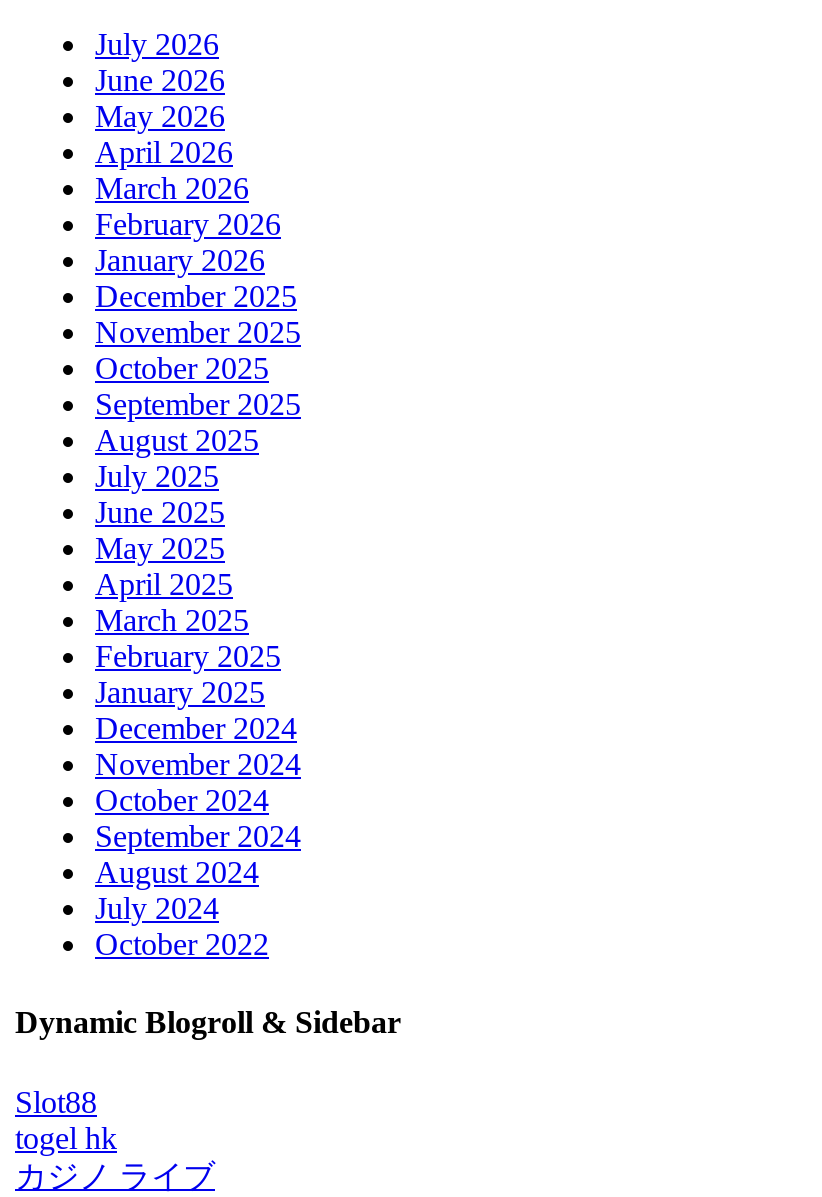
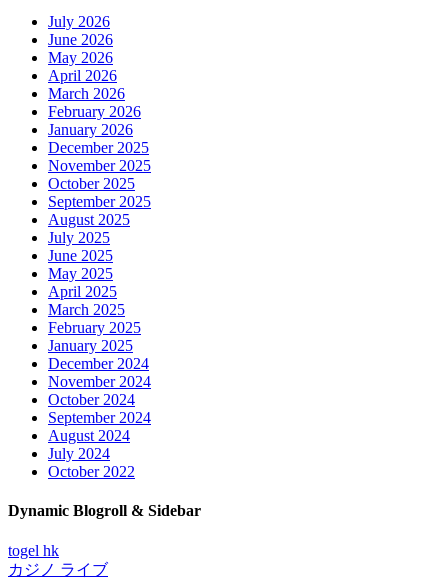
[15,1084,97,1118] Slot88 -> none

